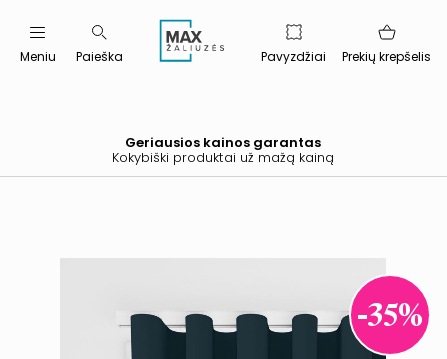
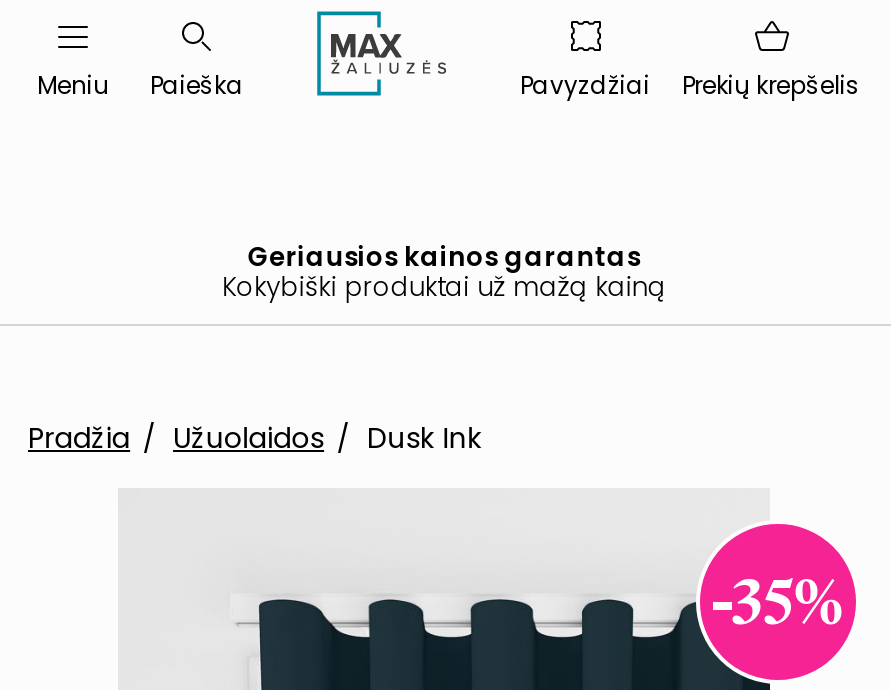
none -> [28,418,481,458] Pradžia | Užuolaidos | Dusk Ink

